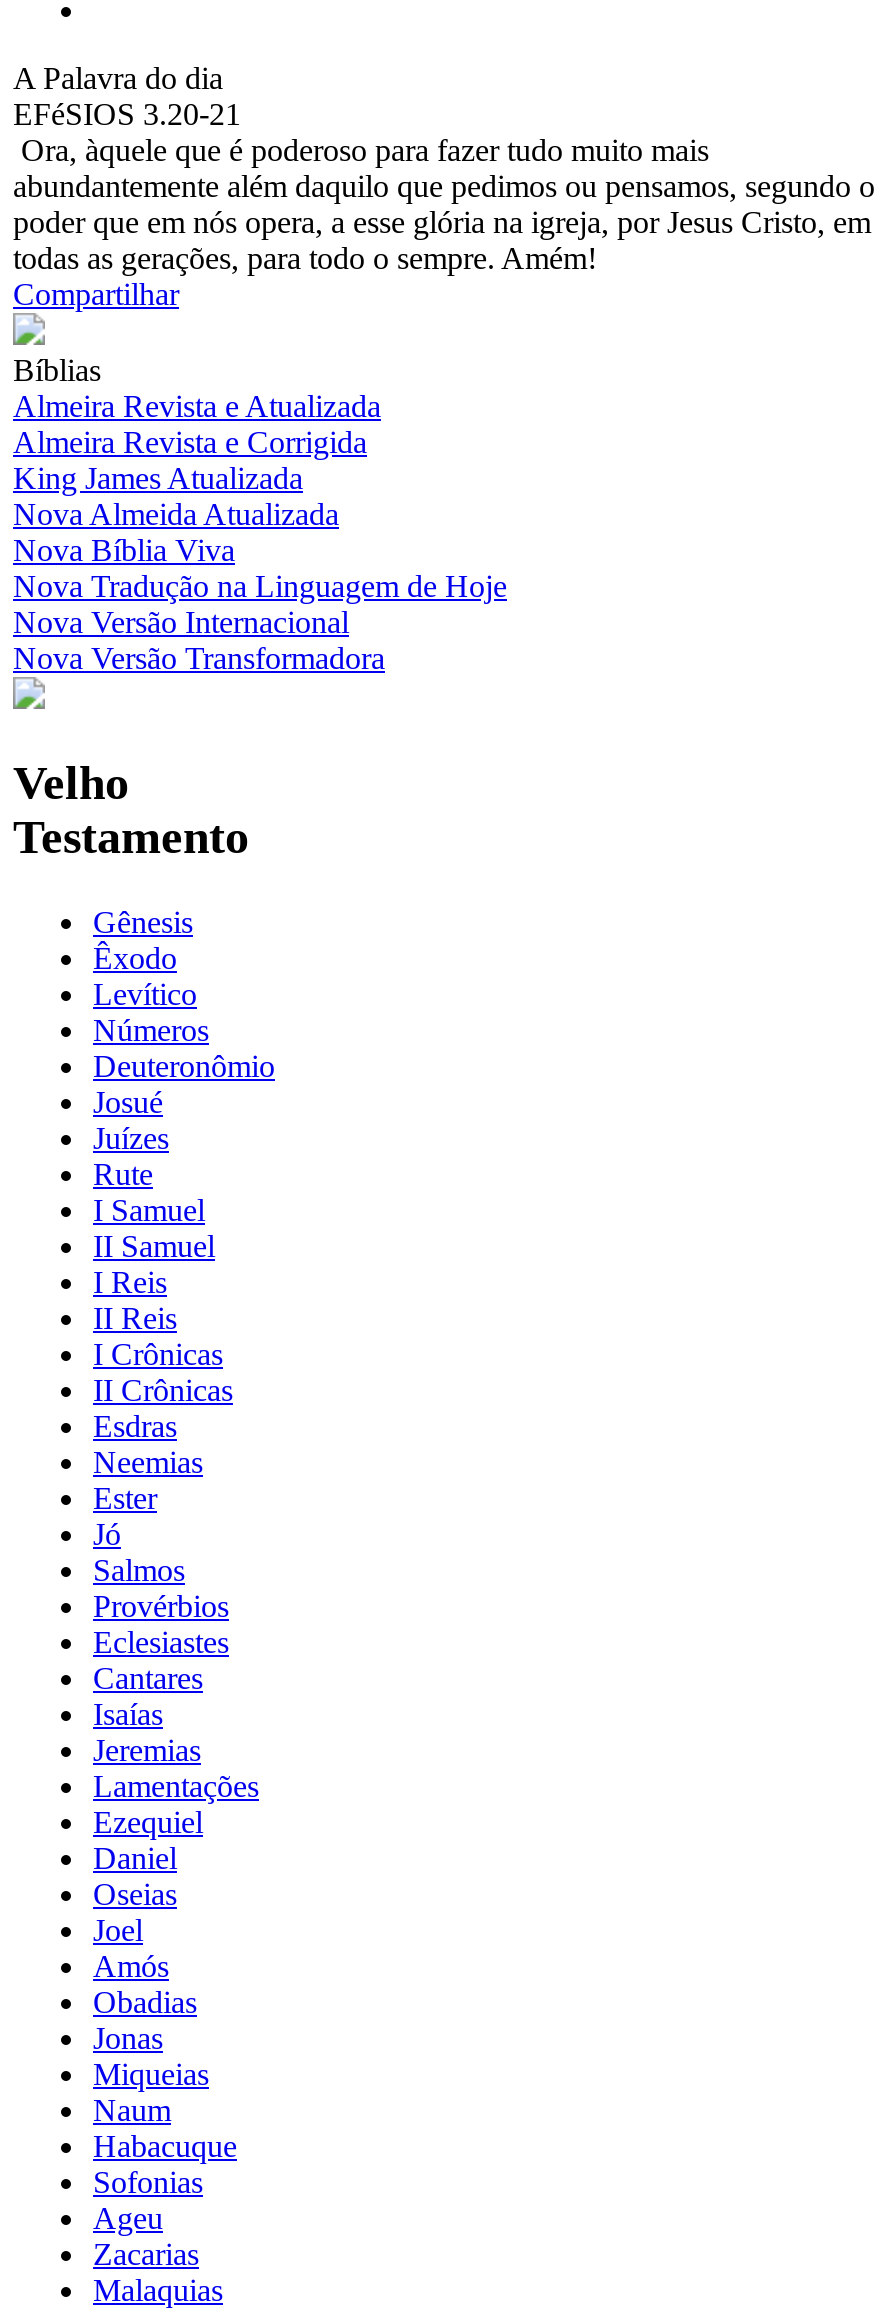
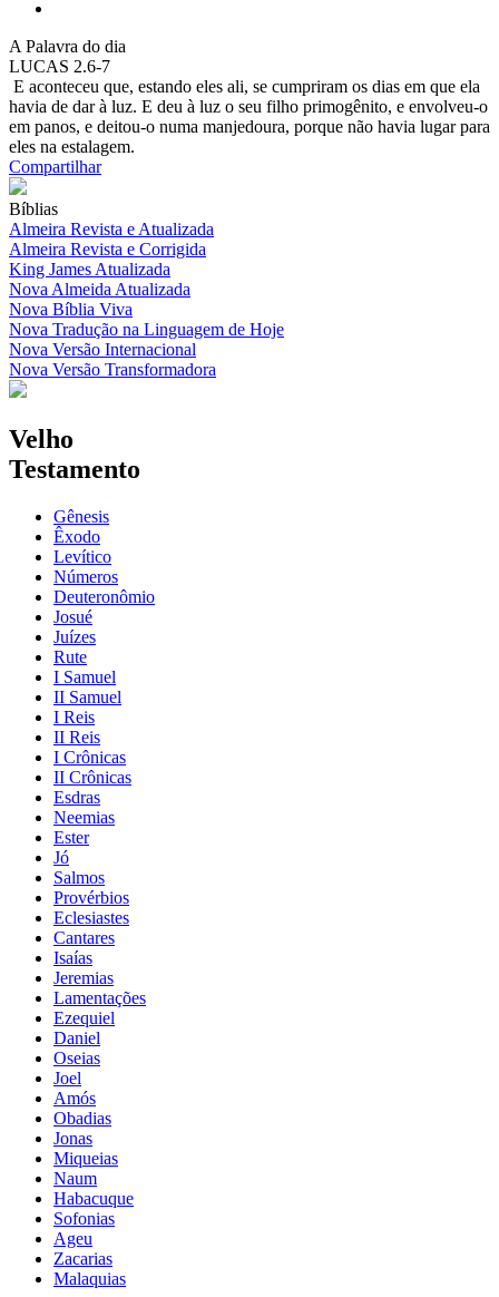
[13,97,875,275] EFéSIOS 3.20-21 | Ora, àquele que é poderoso para fazer tudo muito mais | abundantemente além daquilo que pedimos ou pensamos, segundo o | poder que em nós opera, a esse glória na igreja, por Jesus Cristo, em | todas as gerações, para todo o sempre. Amém! -> [9,57,490,156] LUCAS 2.6-7 | E aconteceu que, estando eles ali, se cumpriram os dias em que ela | havia de dar à luz. E deu à luz o seu filho primogênito, e envolveu-o | em panos, e deitou-o numa manjedoura, porque não havia lugar para | eles na estalagem.

